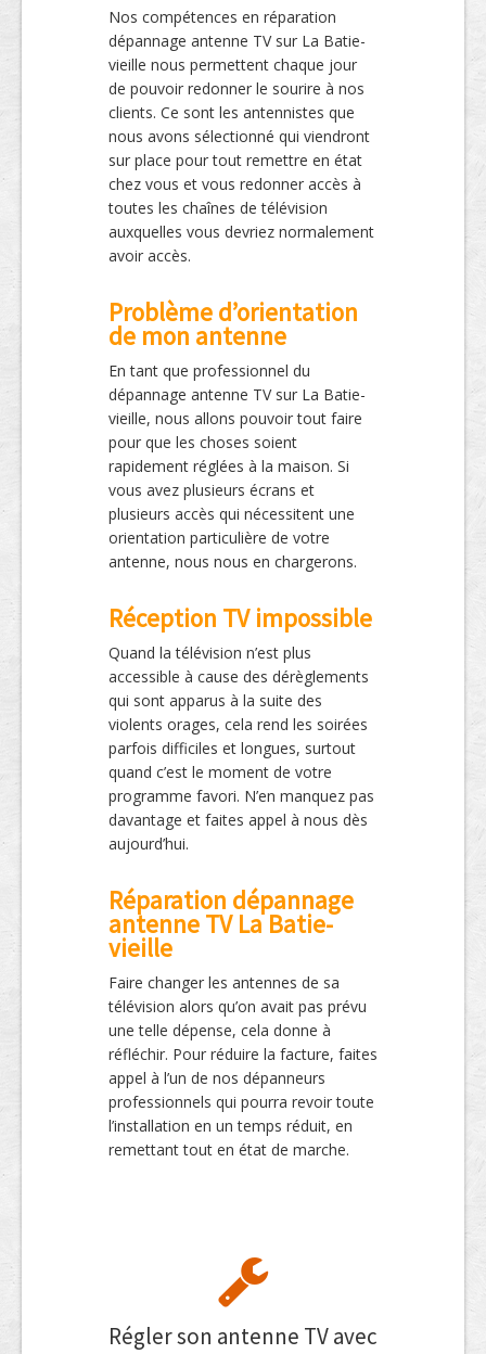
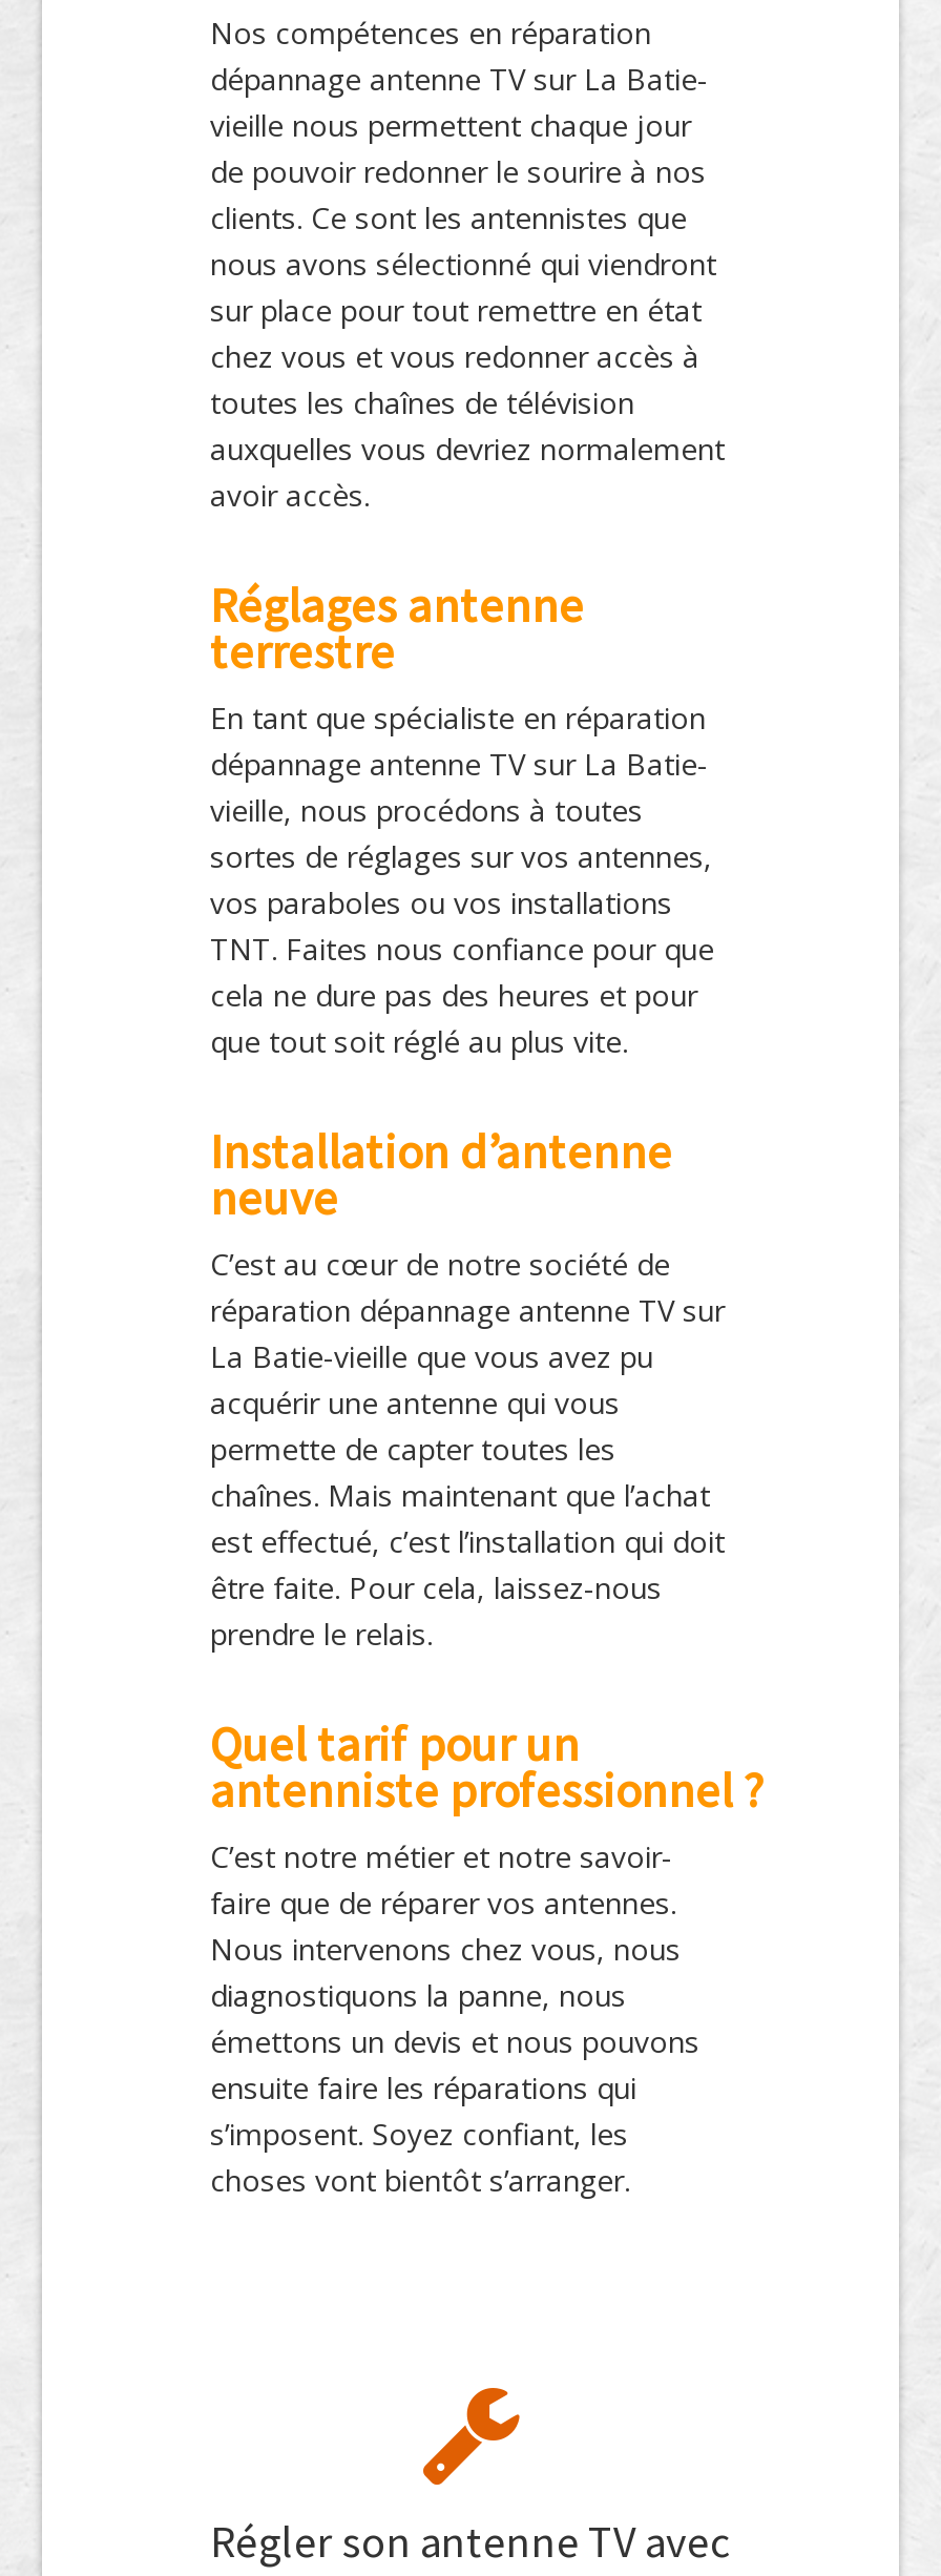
[108,296,358,381] Problème d’orientation | de mon antenne | En tant que professionnel du -> [210,574,706,738] Réglages antenne | terrestre | En tant que spécialiste en réparation
[108,408,362,572] vieille, nous allons pouvoir tout faire | pour que les choses soient | rapidement réglées à la maison. Si | vous avez plusieurs écrans et | plusieurs accès qui nécessitent une | orientation particulière de votre | antenne, nous nous en chargerons. -> [210,790,714,1061] vieille, nous procédons à toutes | sortes de réglages sur vos antennes, | vos paraboles ou vos installations | TNT. Faites nous confiance pour que | cela ne dure pas des heures et pour | que tout soit réglé au plus vite.
[108,602,374,854] Réception TV impossible | Quand la télévision n’est plus | accessible à cause des dérèglements | qui sont apparus à la suite des | violents orages, cela rend les soirées | parfois difficiles et longues, surtout | quand c’est le moment de votre | programme favori. N’en manquez pas | davantage et faites appel à nous dès | aujourd’hui. -> [210,1120,725,1654] Installation d’antenne | neuve | C’est au cœur de notre société de | réparation dépannage antenne TV sur | La Batie-vieille que vous avez pu | acquérir une antenne qui vous | permette de capter toutes les | chaînes. Mais maintenant que l’achat | est effectué, c’est l’installation qui doit | être faite. Pour cela, laissez-nous | prendre le relais.
[108,884,378,1160] Réparation dépannage | antenne TV La Batie- | vieille | Faire changer les antennes de sa | télévision alors qu’on avait pas prévu | une telle dépense, cela donne à | réfléchir. Pour réduire la facture, faites | appel à l’un de nos dépanneurs | professionnels qui pourra revoir toute | l’installation en un temps réduit, en | remettant tout en état de marche. -> [210,1712,765,2200] Quel tarif pour un | antenniste professionnel ? | C’est notre métier et notre savoir- | faire que de réparer vos antennes. | Nous intervenons chez vous, nous | diagnostiquons la panne, nous | émettons un devis et nous pouvons | ensuite faire les réparations qui | s’imposent. Soyez confiant, les | choses vont bientôt s’arranger.

